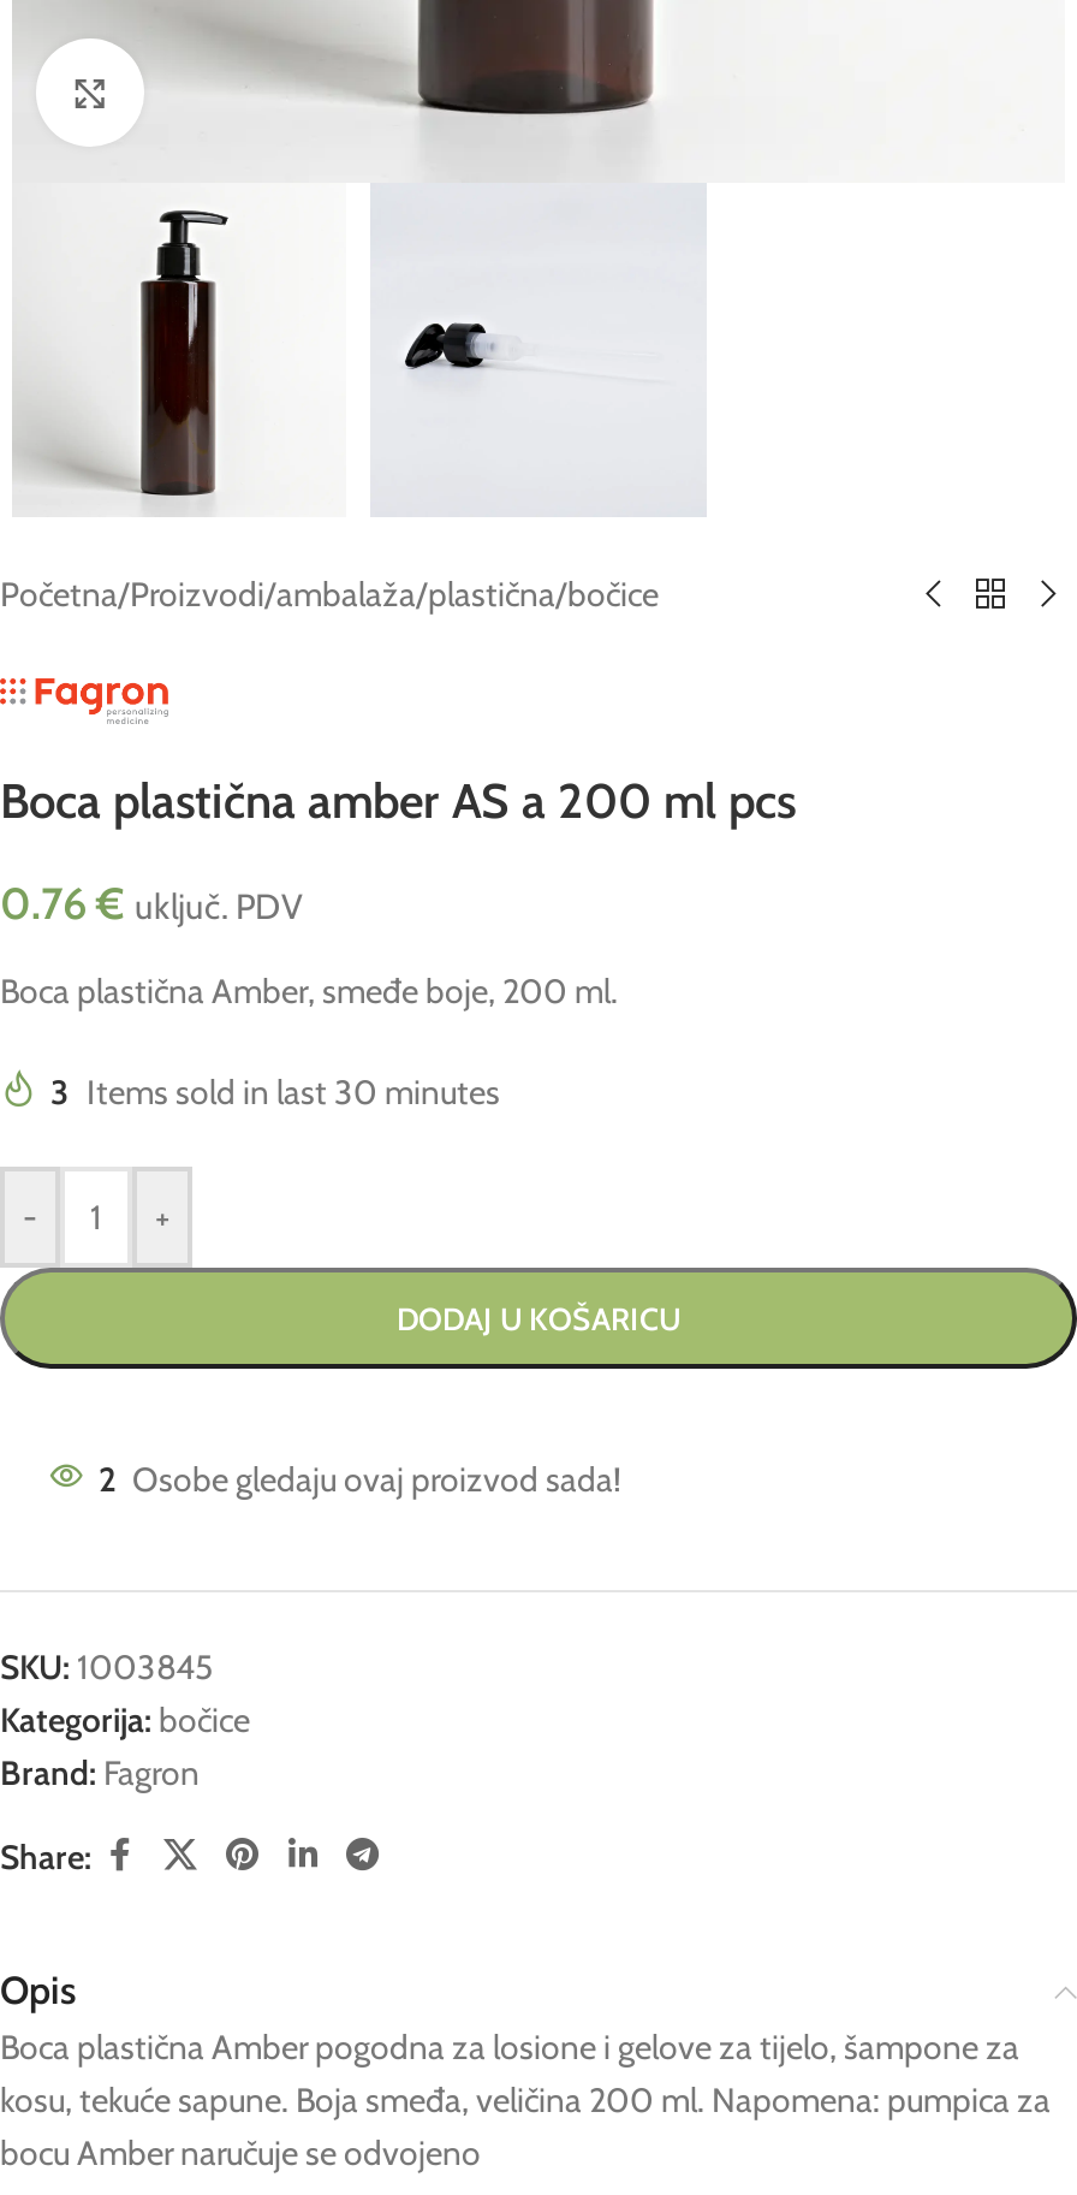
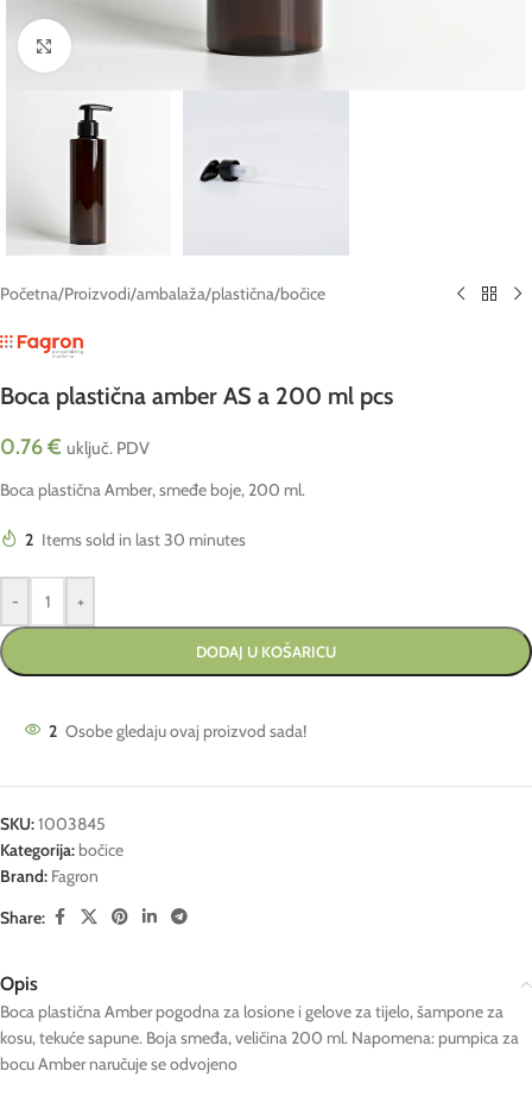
[50,1071,500,1115] 3 Items sold in last 30 minutes -> [25,529,246,551] 2 Items sold in last 30 minutes

